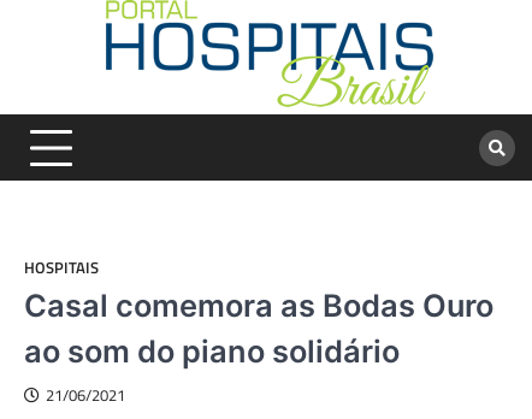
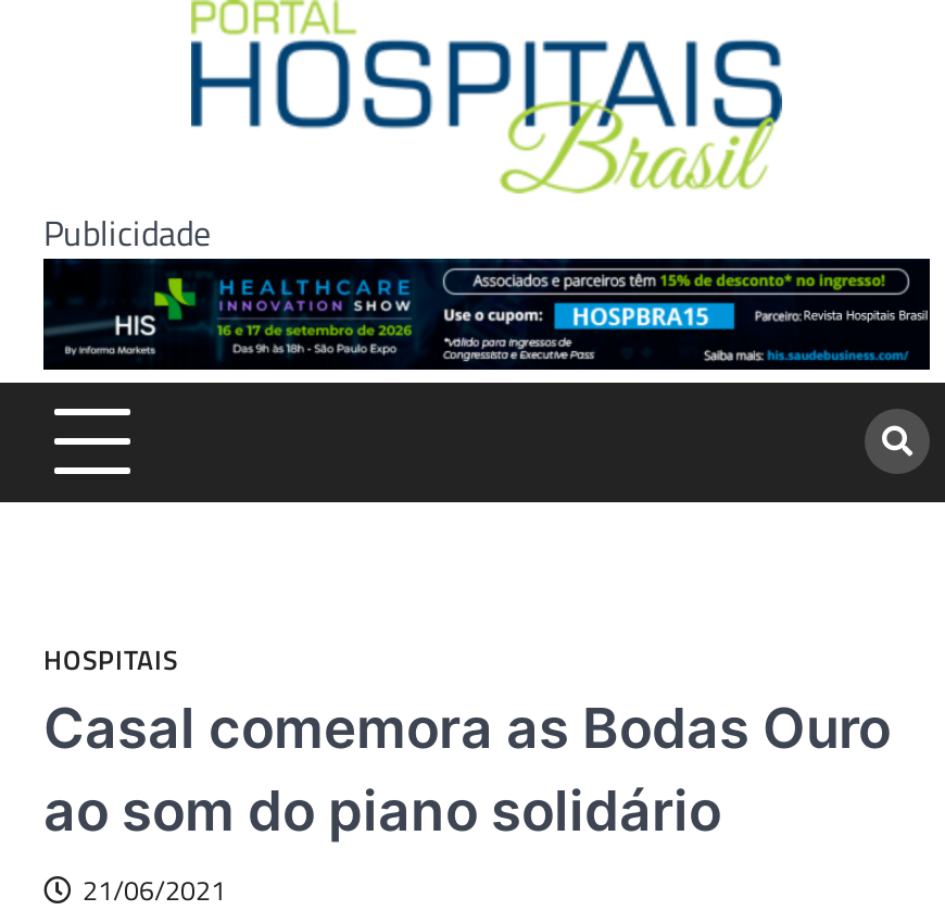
none -> [43,207,211,259] Publicidade

